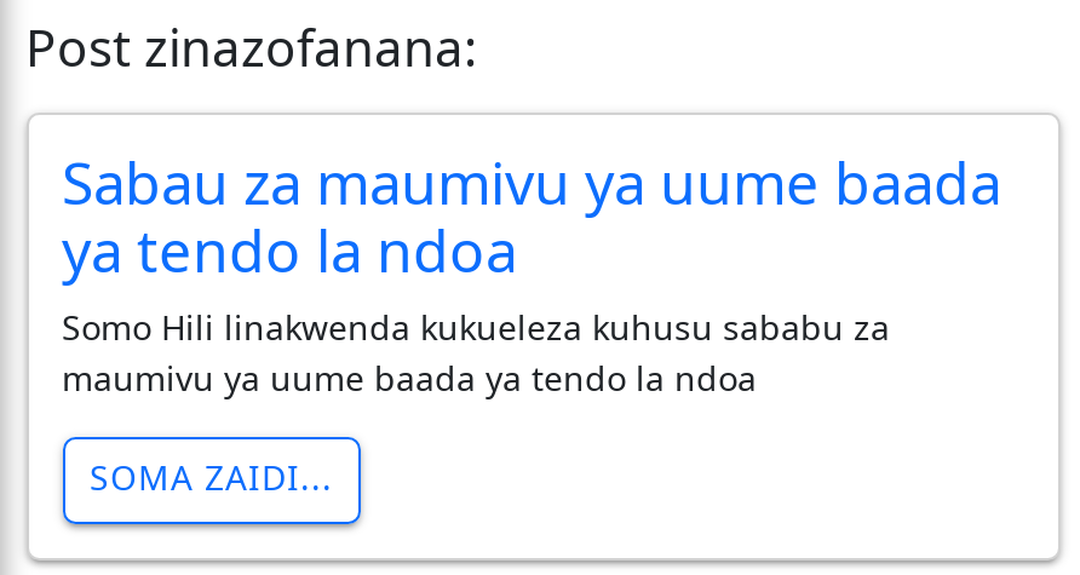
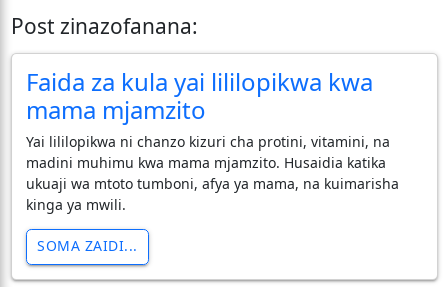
[62,141,1001,400] Sabau za maumivu ya uume baada | ya tendo la ndoa | Somo Hili linakwenda kukueleza kuhusu sababu za | maumivu ya uume baada ya tendo la ndoa -> [25,65,398,214] Faida za kula yai lililopikwa kwa | mama mjamzito | Yai lililopikwa ni chanzo kizuri cha protini, vitamini, na | madini muhimu kwa mama mjamzito. Husaidia katika | ukuaji wa mtoto tumboni, afya ya mama, na kuimarisha | kinga ya mwili.

